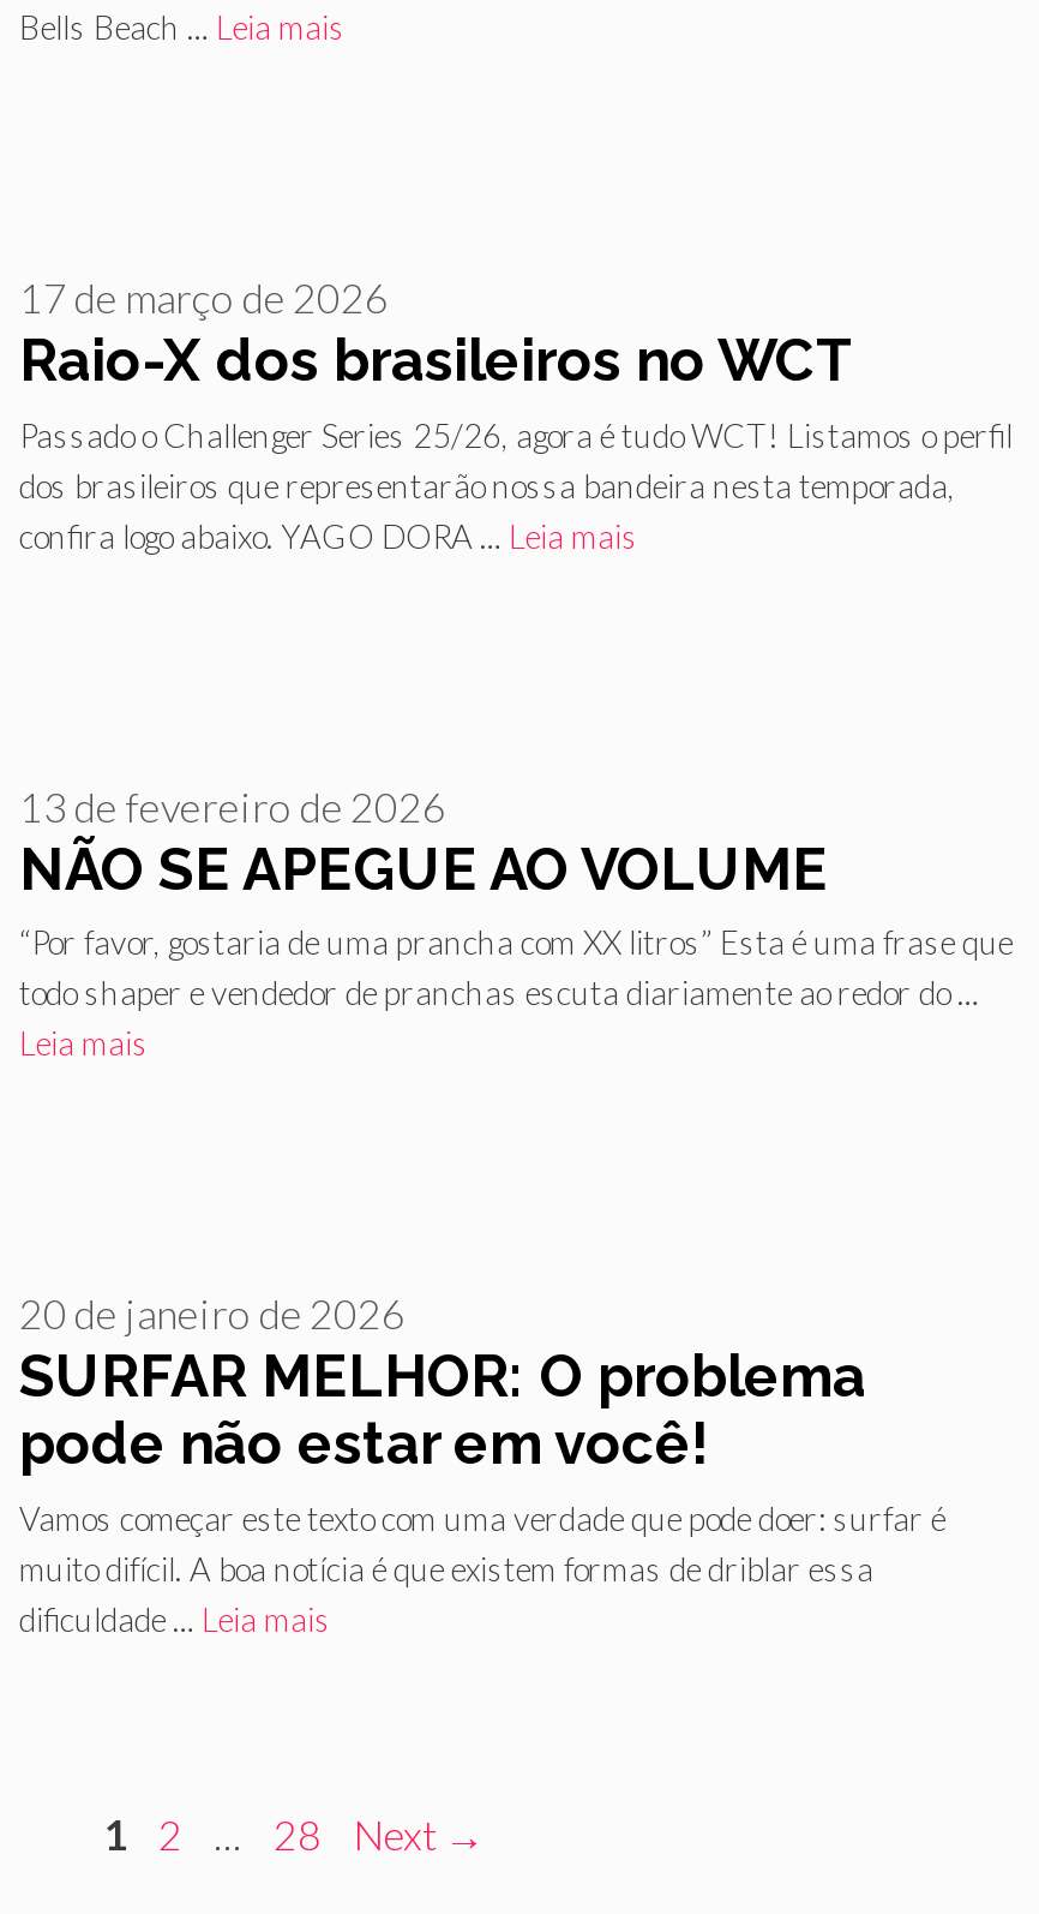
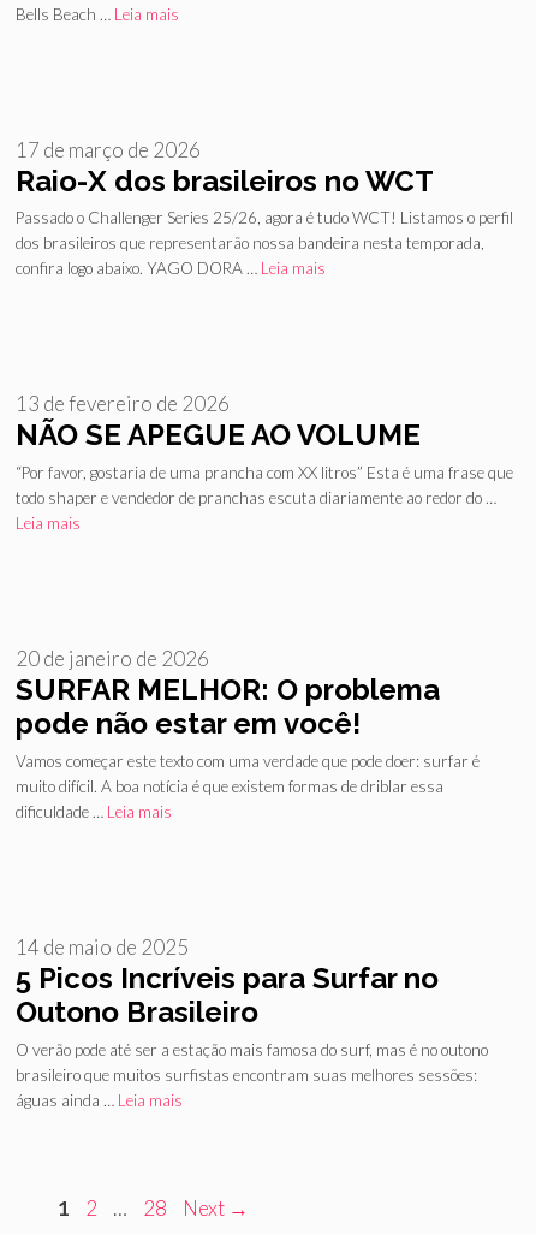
none -> [16,961,439,1029] 5 Picos Incríveis para Surfar no | Outono Brasileiro
none -> [16,934,189,959] 14 de maio de 2025
none -> [16,1040,488,1110] O verão pode até ser a estação mais famosa do surf, mas é no outono | brasileiro que muitos surfistas encontram suas melhores sessões: | águas ainda … Leia mais

